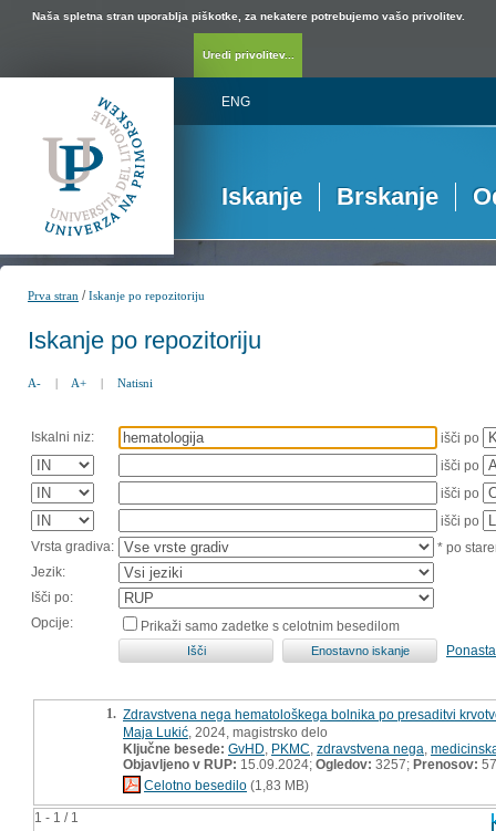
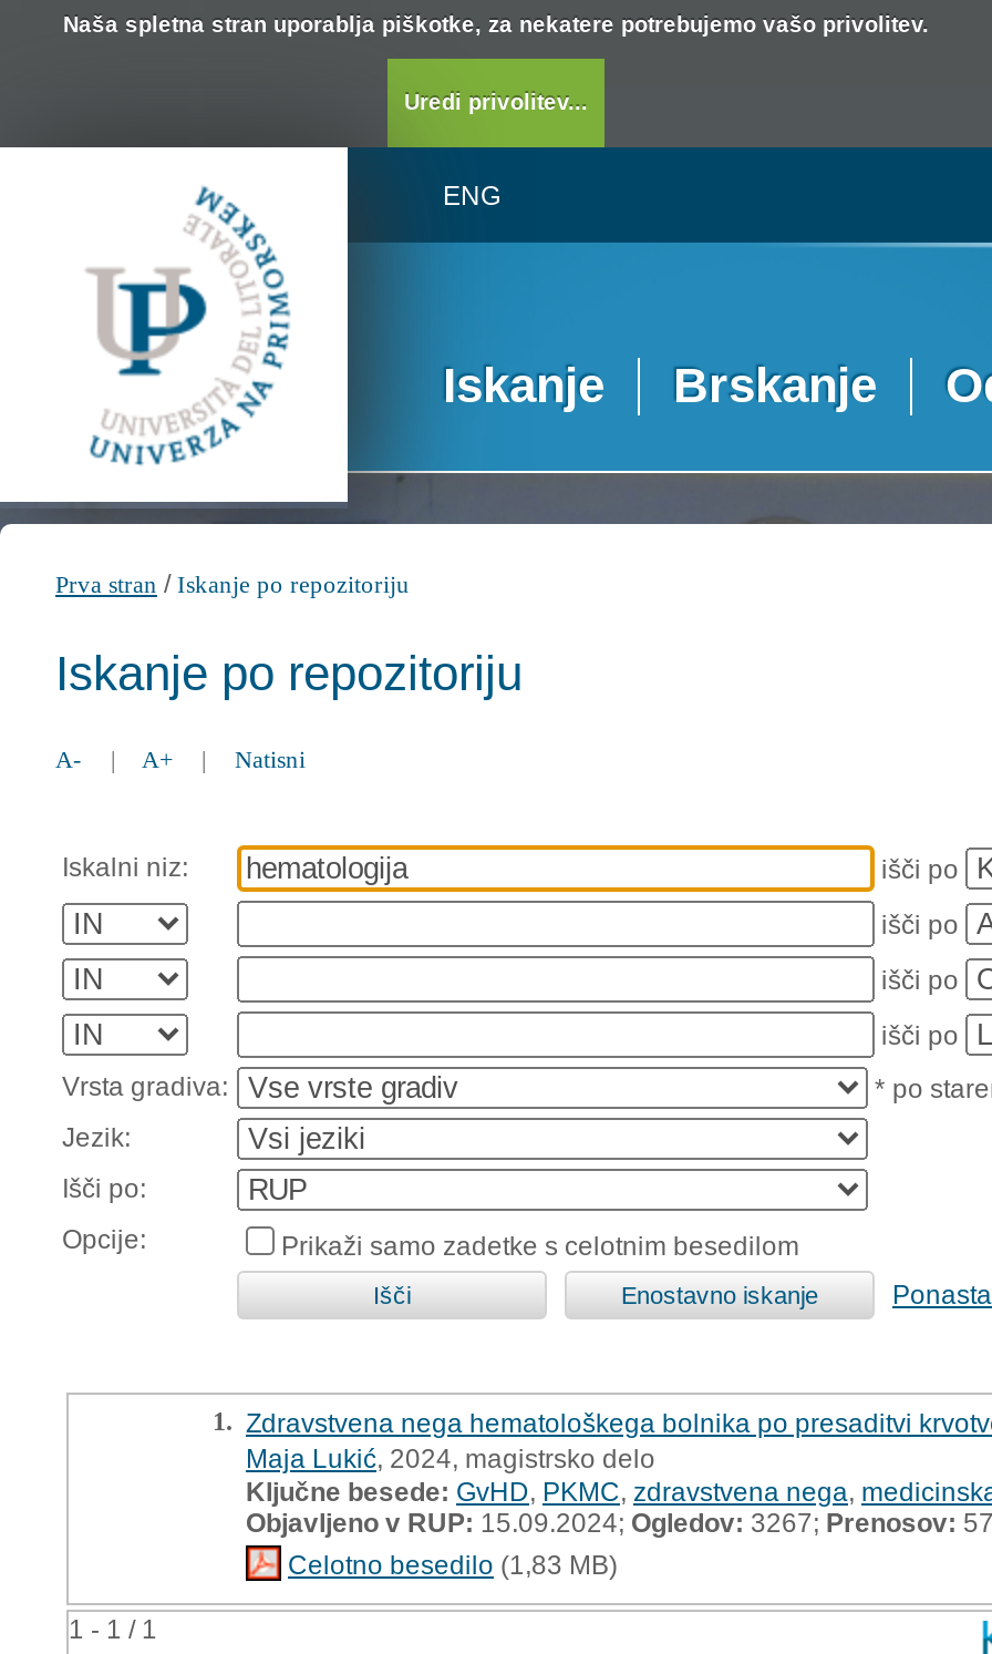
[123,756,496,772] Objavljeno v RUP:15.09.2024; Ogledov:3257;Prenosov:57 -> [246,1507,992,1538] Objavljeno v RUP:15.09.2024; Ogledov:3267;Prenosov:57

